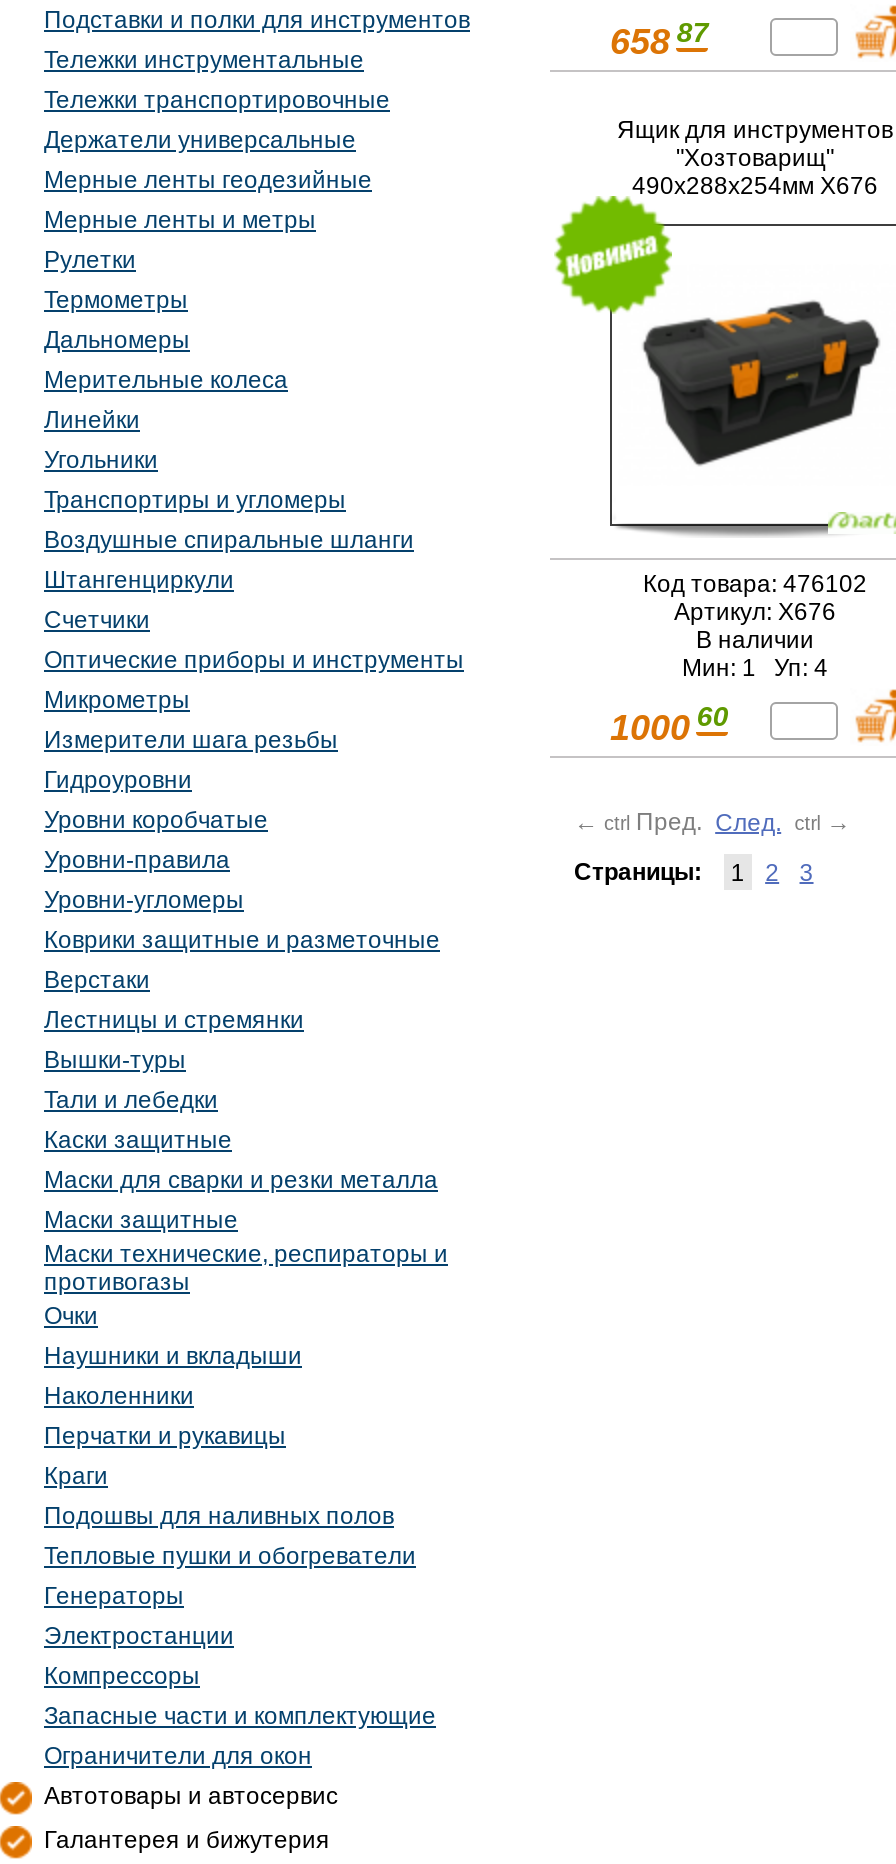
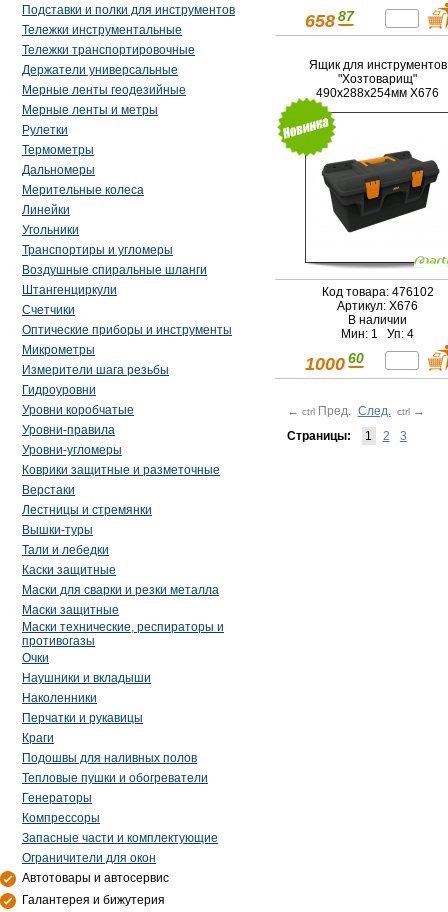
[44,1622,234,1650] Электростанции -> none

